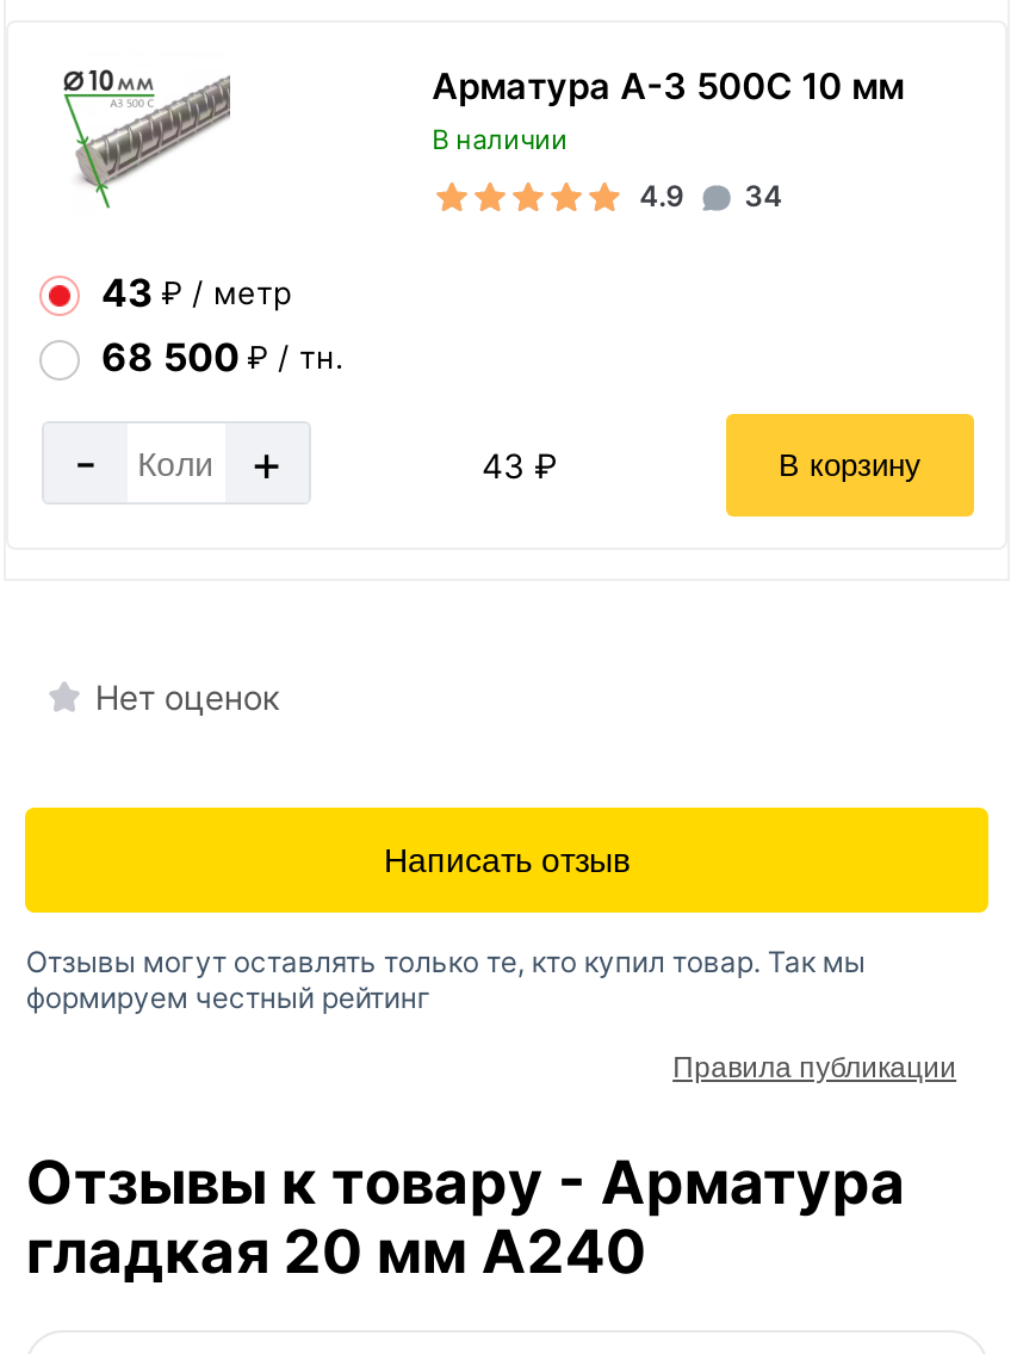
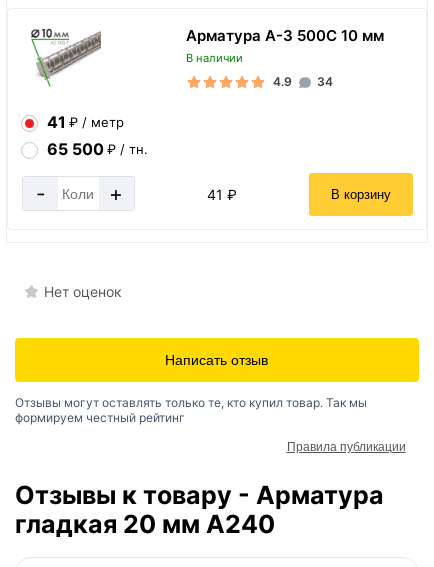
[101,268,292,316] 43 ₽ / метр -> [47,112,124,132] 41 ₽ / метр
[101,333,345,381] 68 500 ₽ / тн. -> [47,139,148,159] 65 500 ₽ / тн.
[482,445,558,486] 43 ₽ -> [207,186,237,203] 41 ₽

